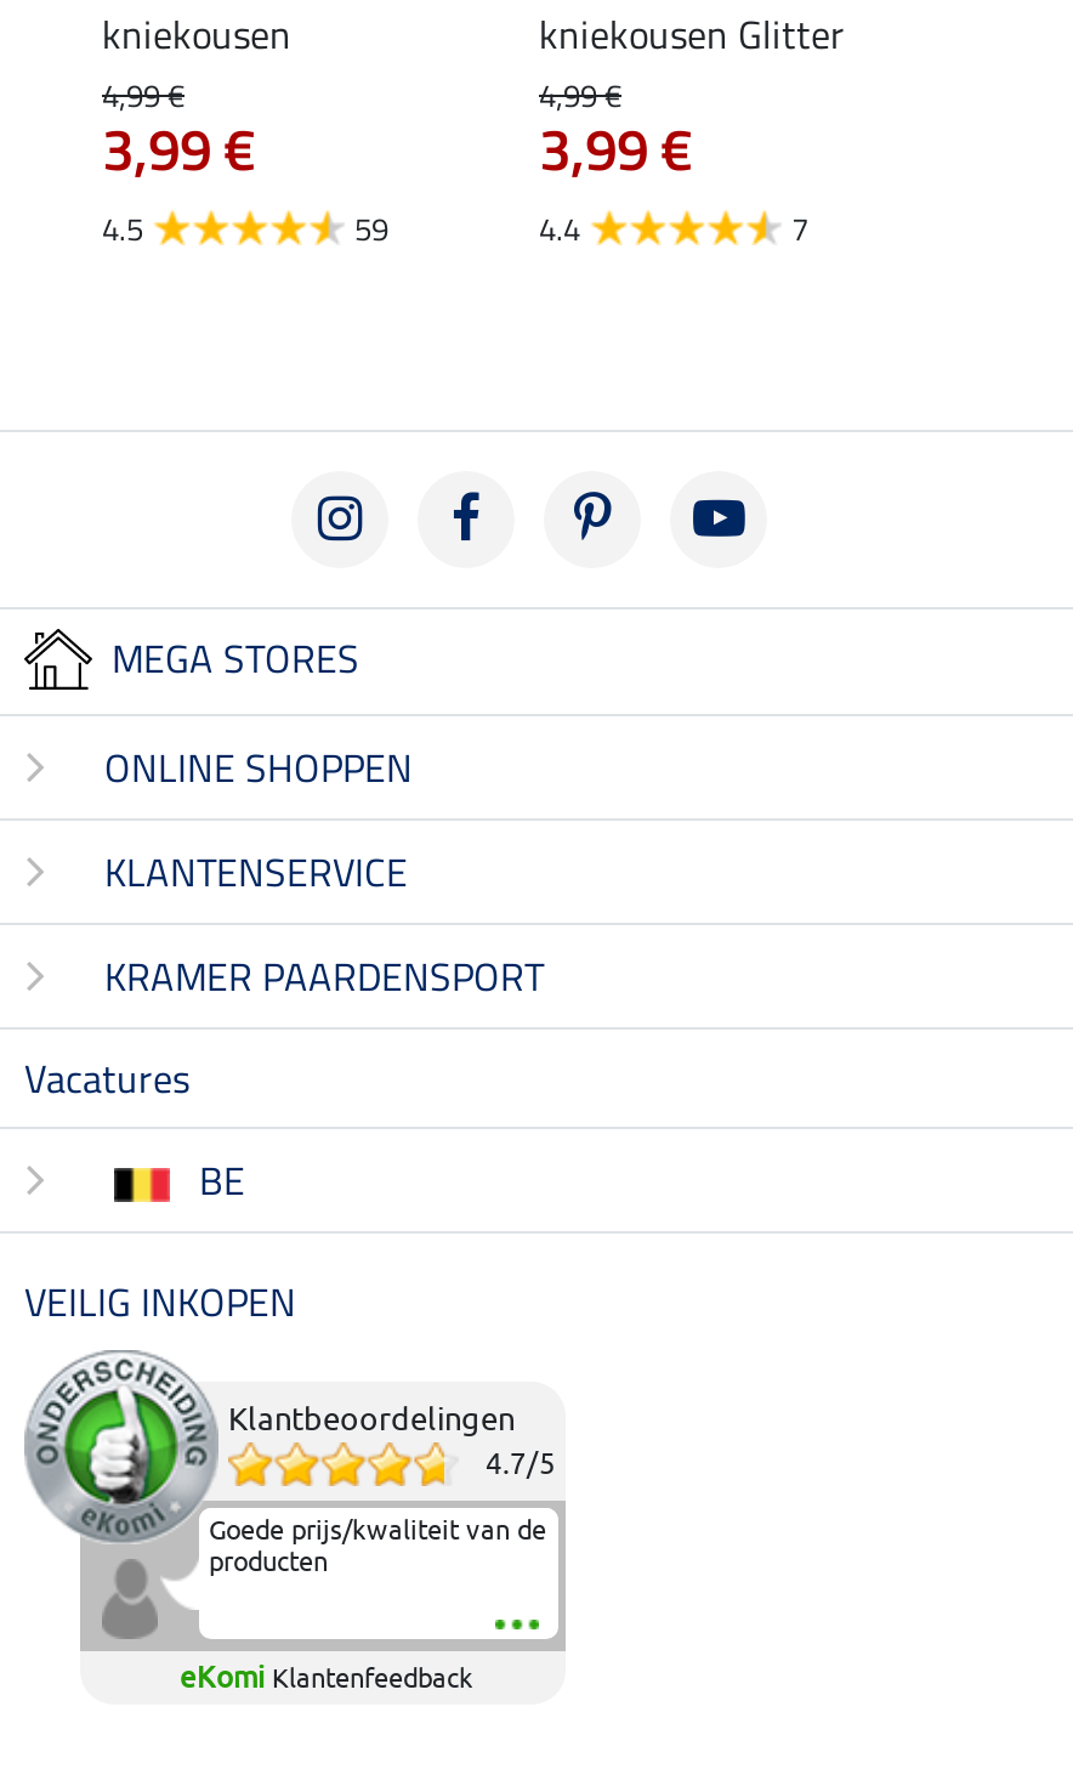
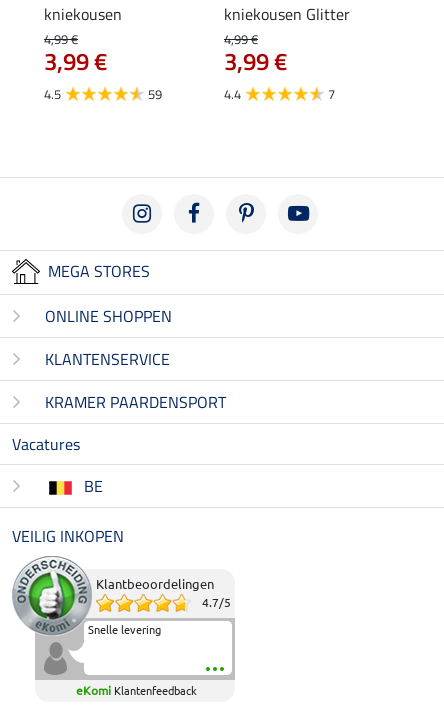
[209,1514,546,1575] Goede prijs/kwaliteit van de | producten -> [88,624,161,636] Snelle levering

